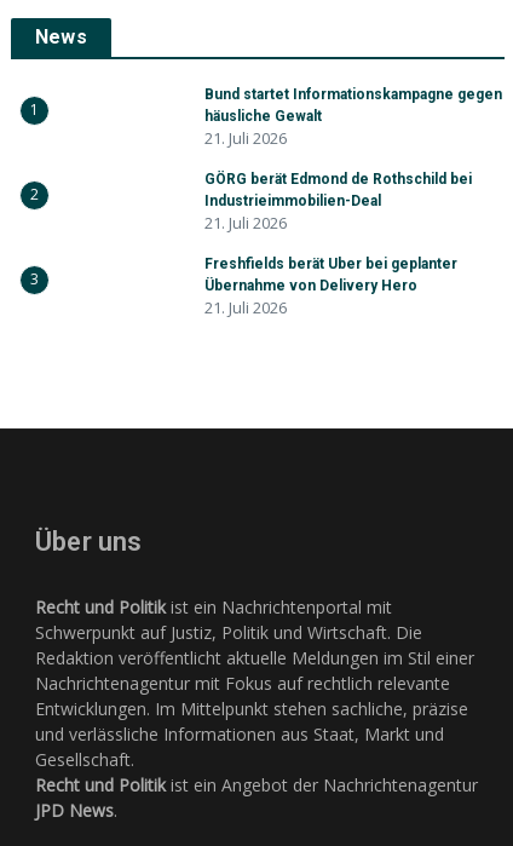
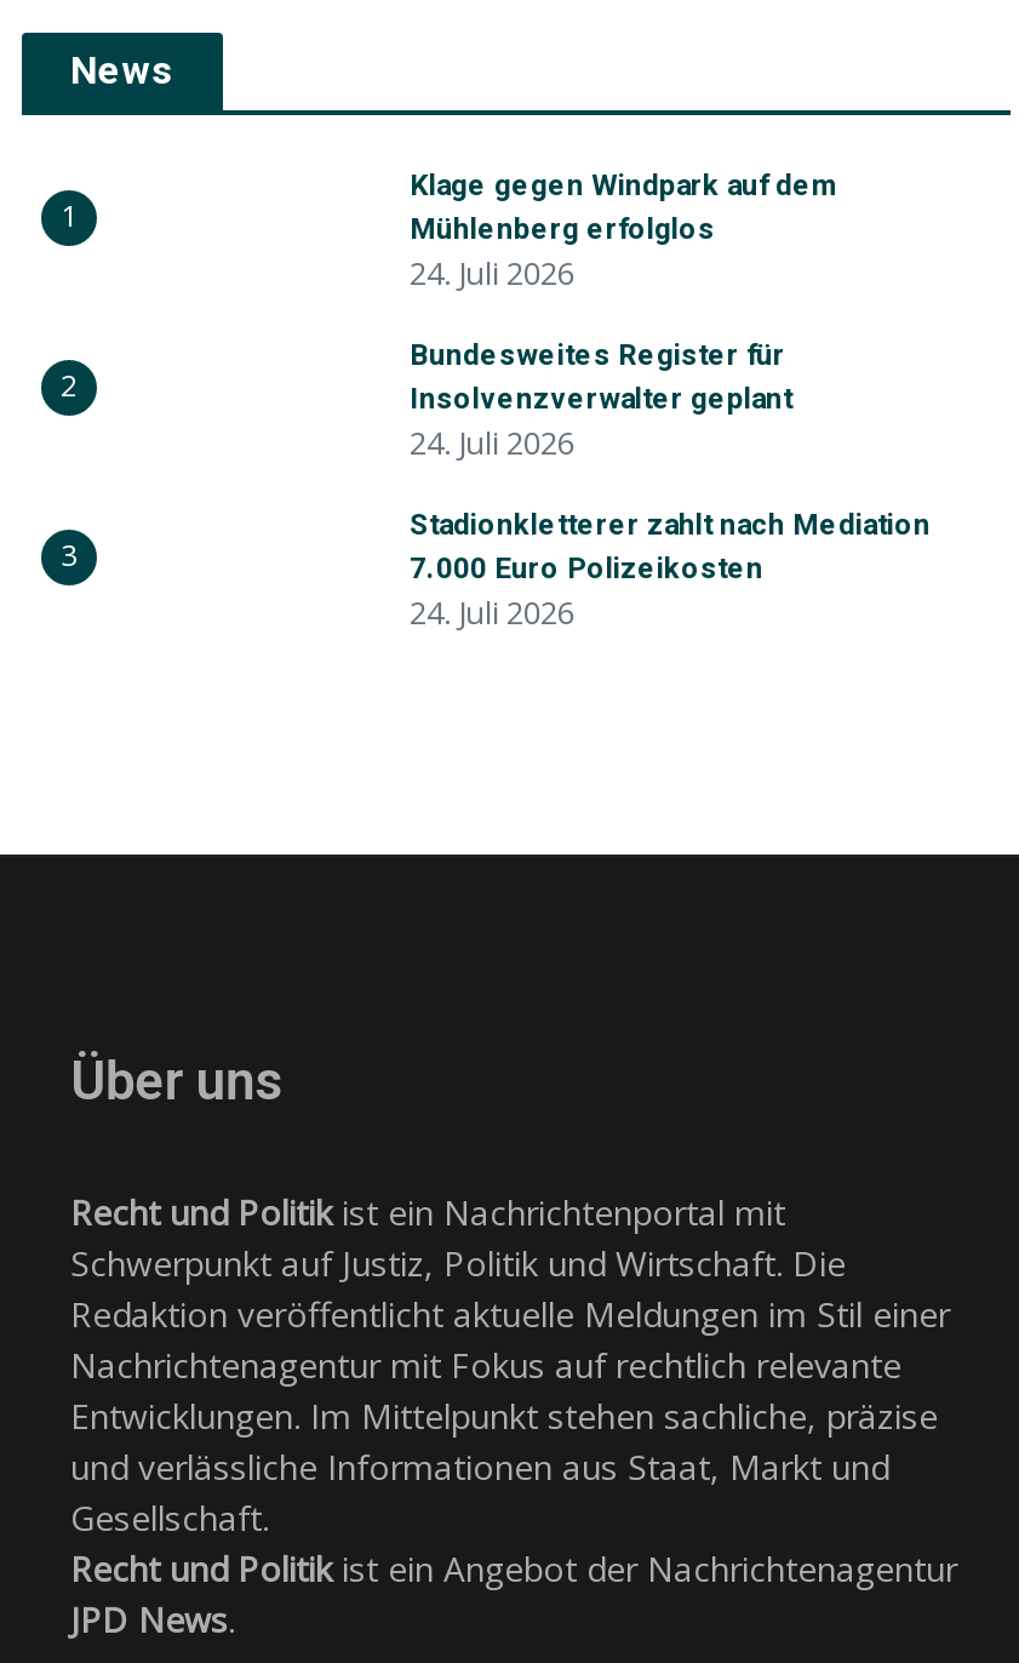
[204,86,502,149] Bund startet Informationskampagne gegen | häusliche Gewalt | 21. Juli 2026 -> [410,168,838,295] Klage gegen Windpark auf dem | Mühlenberg erfolglos | 24. Juli 2026
[204,171,472,234] GÖRG berät Edmond de Rothschild bei | Industrieimmobilien-Deal | 21. Juli 2026 -> [410,338,792,464] Bundesweites Register für | Insolvenzverwalter geplant | 24. Juli 2026
[204,255,457,318] Freshfields berät Uber bei geplanter | Übernahme von Delivery Hero | 21. Juli 2026 -> [410,508,931,634] Stadionkletterer zahlt nach Mediation | 7.000 Euro Polizeikosten | 24. Juli 2026

